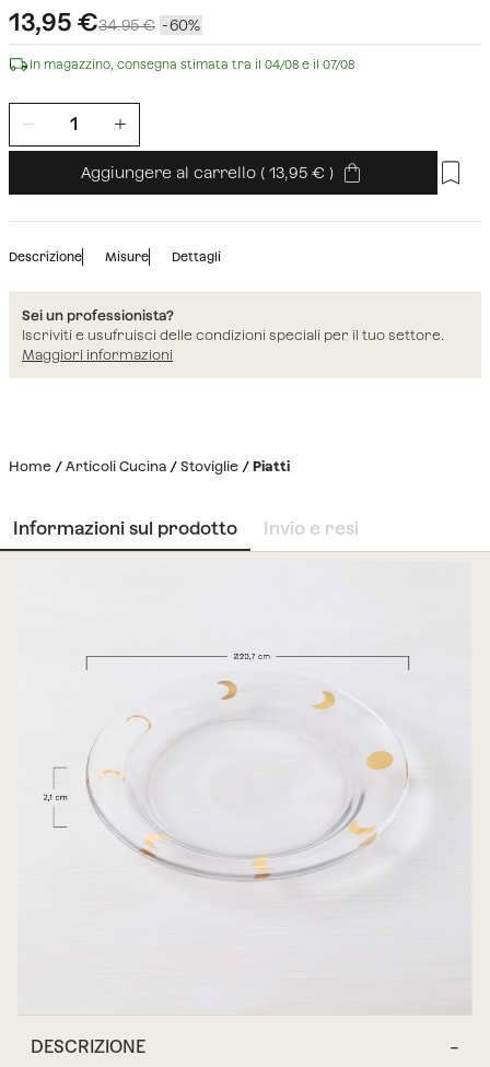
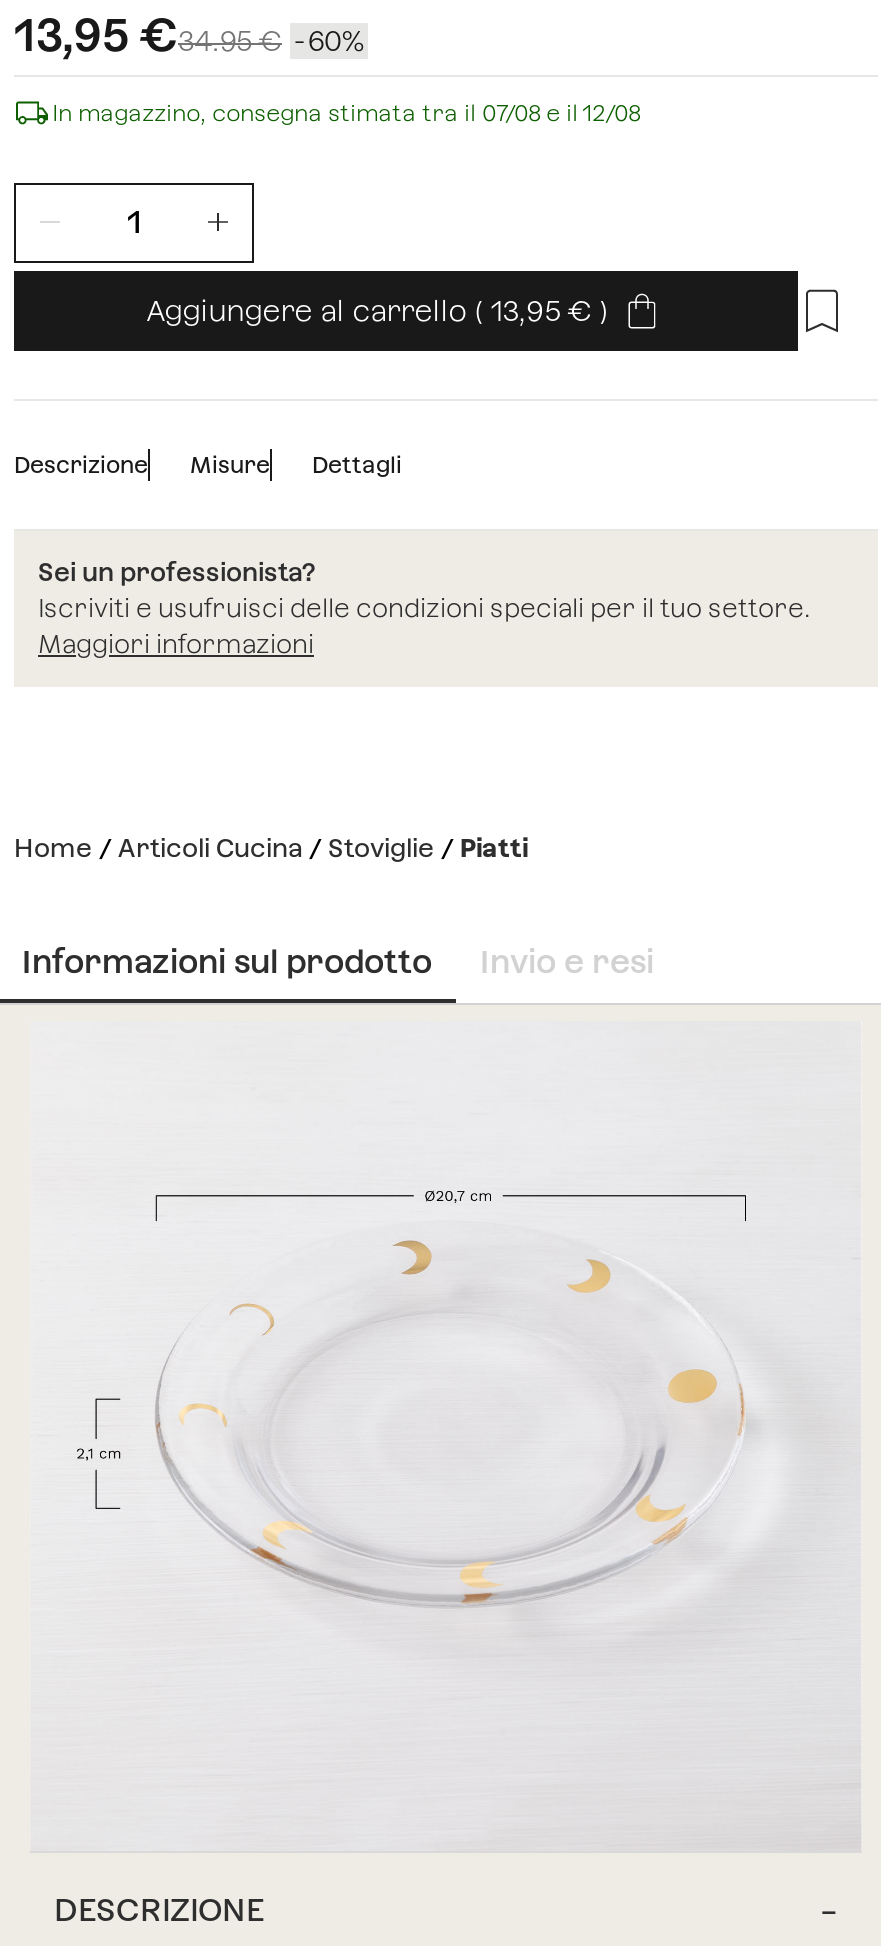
[30,57,355,72] In magazzino, consegna stimata tra il 04/08 e il 07/08 -> [52,99,640,127] In magazzino, consegna stimata tra il 07/08 e il 12/08

